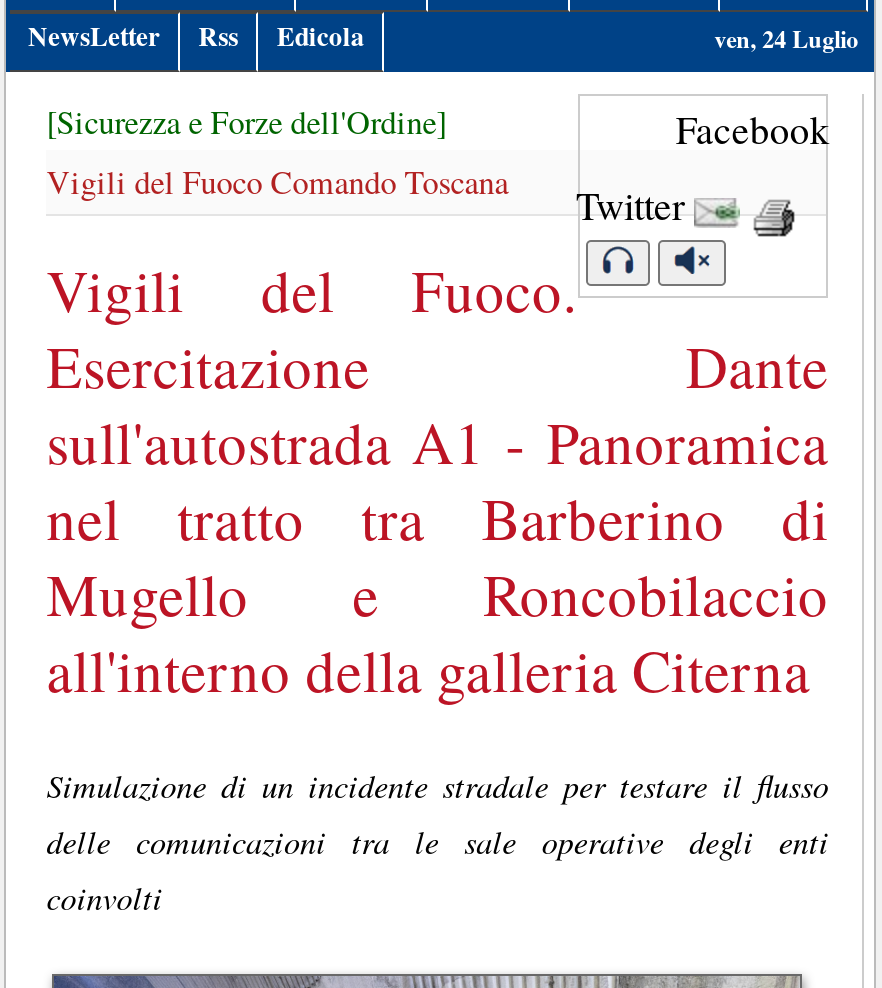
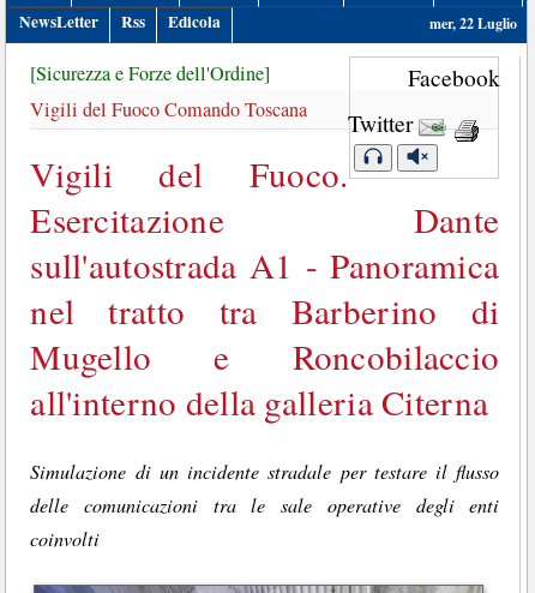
[714,23,858,57] ven, 24 Luglio -> [430,14,517,34] mer, 22 Luglio

